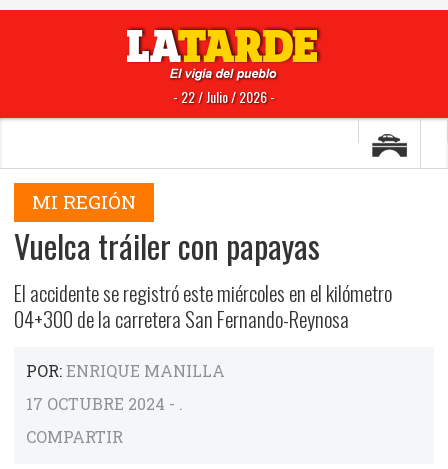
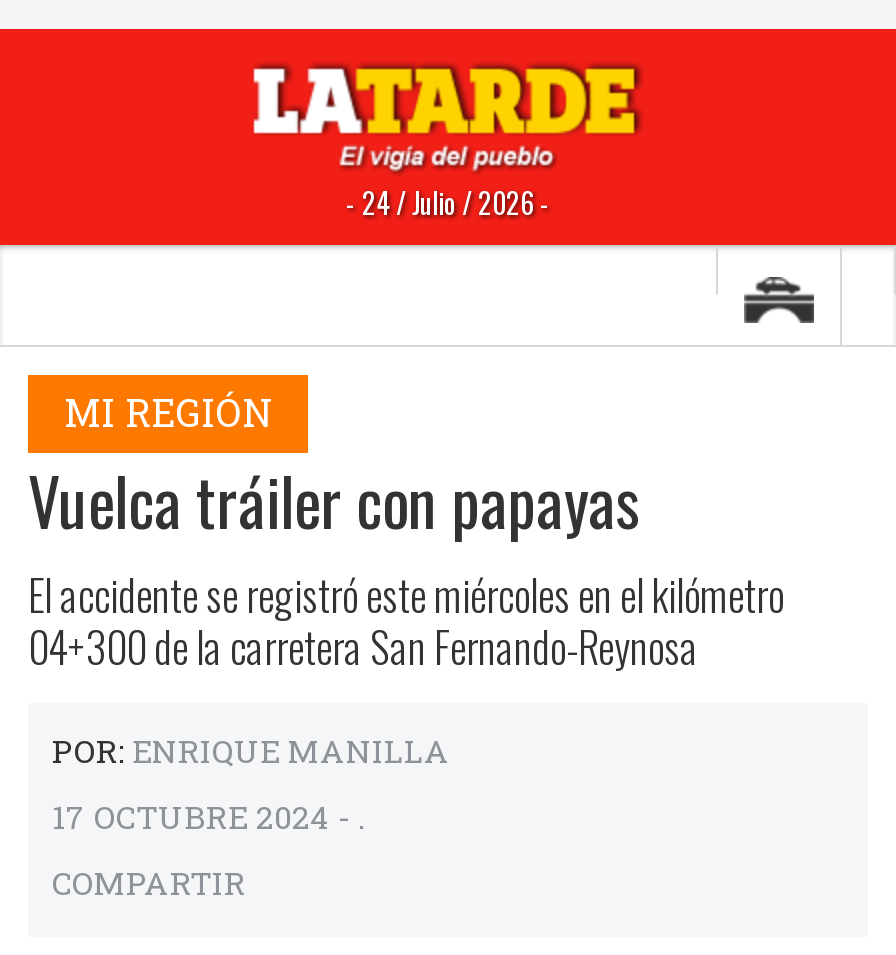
[173,86,275,107] - 22 / Julio / 2026 - -> [346,181,550,223] - 24 / Julio / 2026 -

